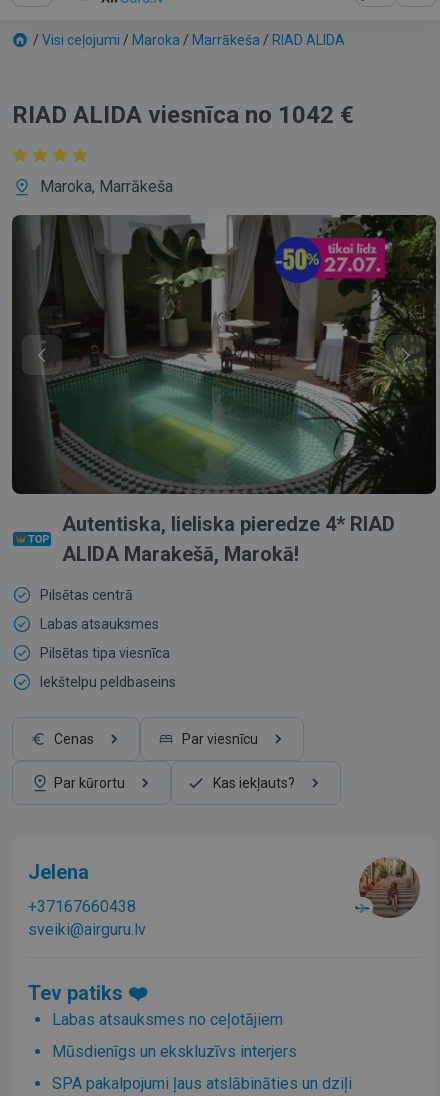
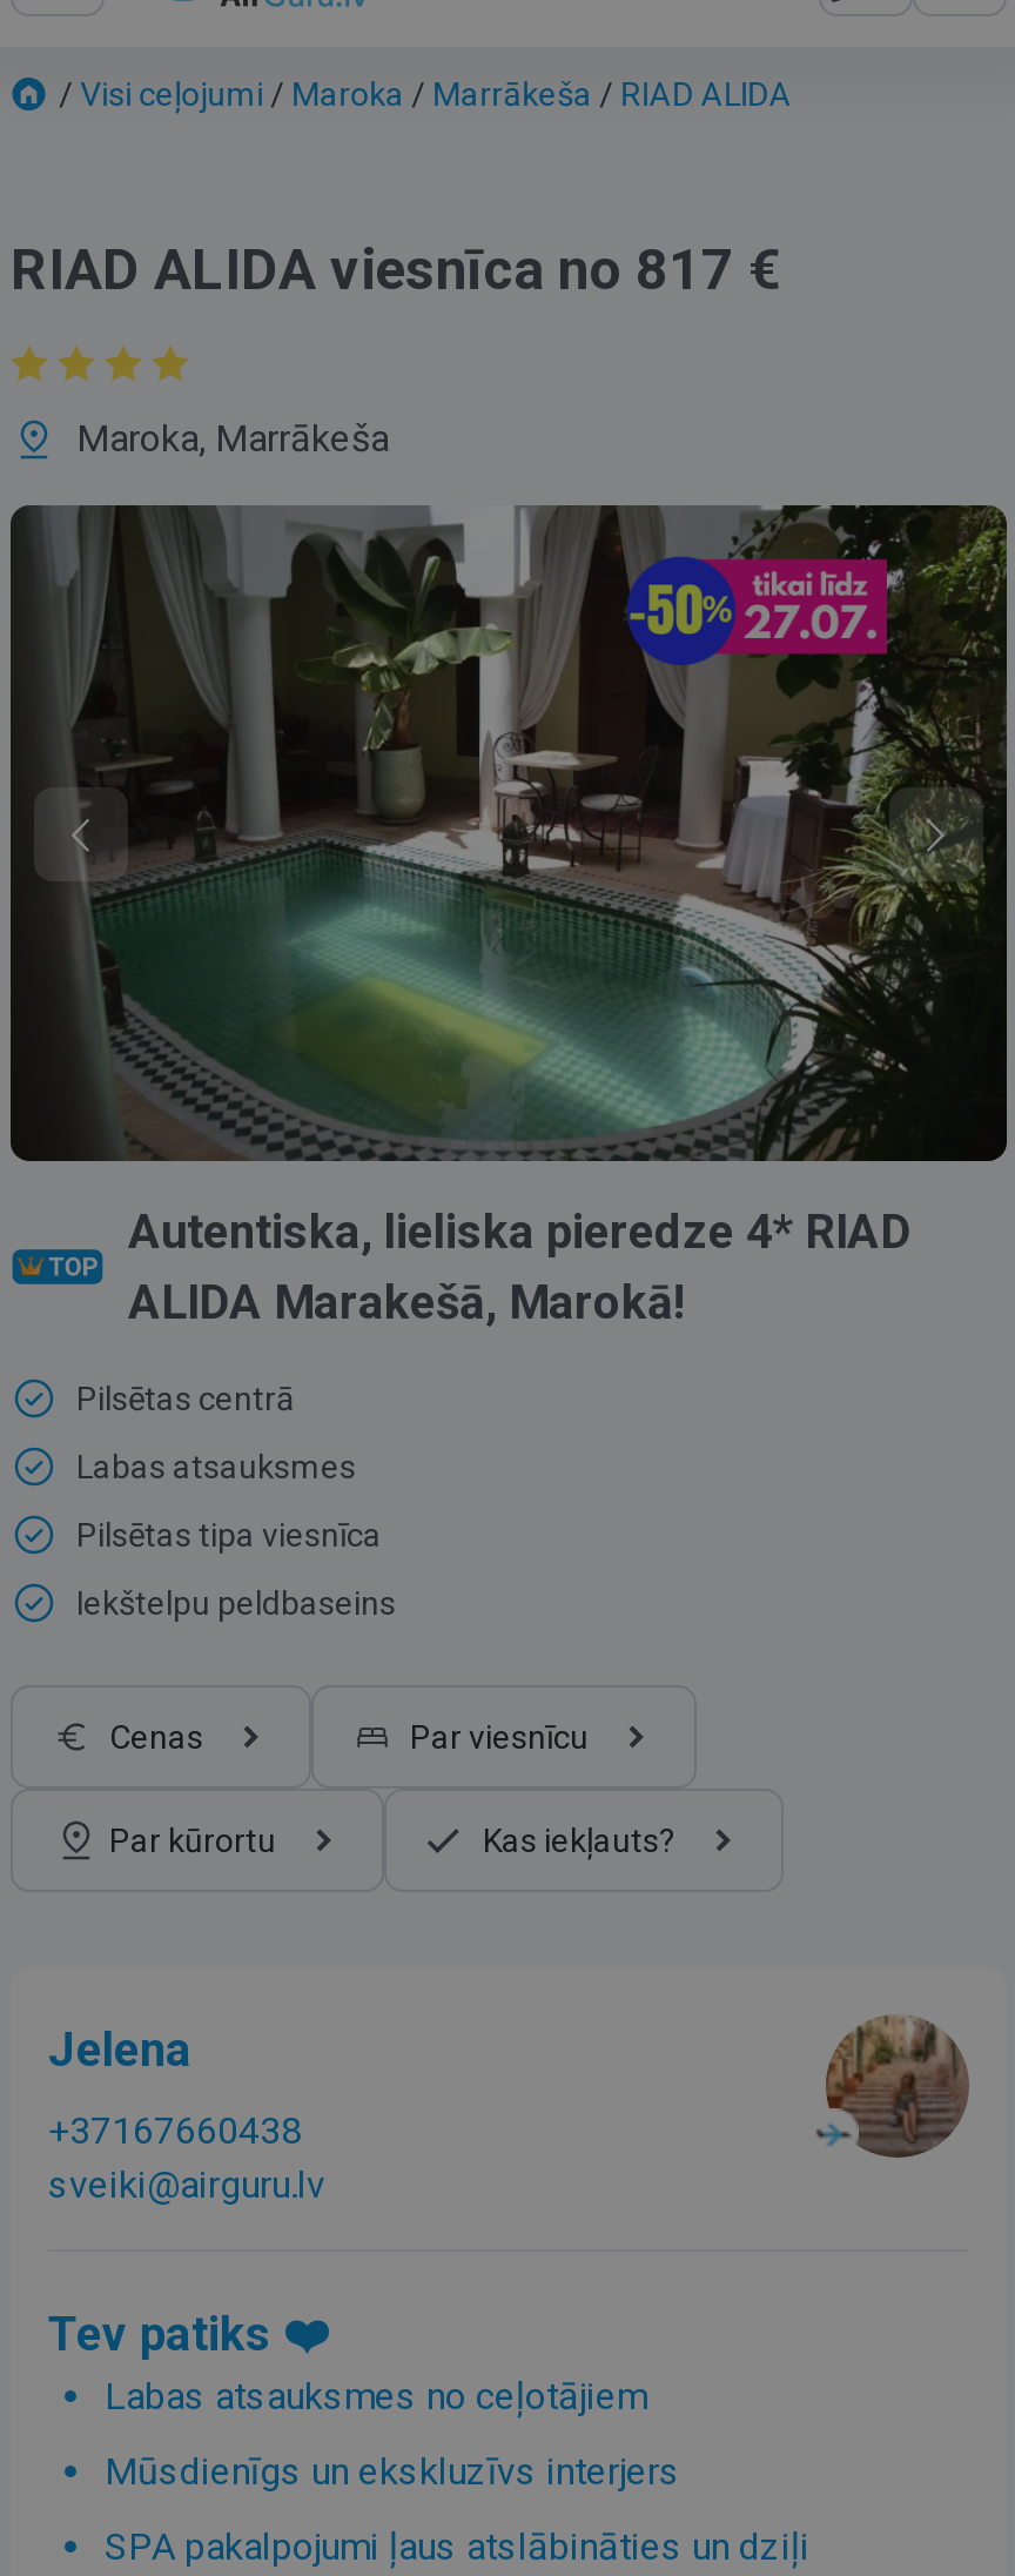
[12,101,354,129] RIAD ALIDA viesnīca no 1042 € -> [11,237,781,303] RIAD ALIDA viesnīca no 817 €

